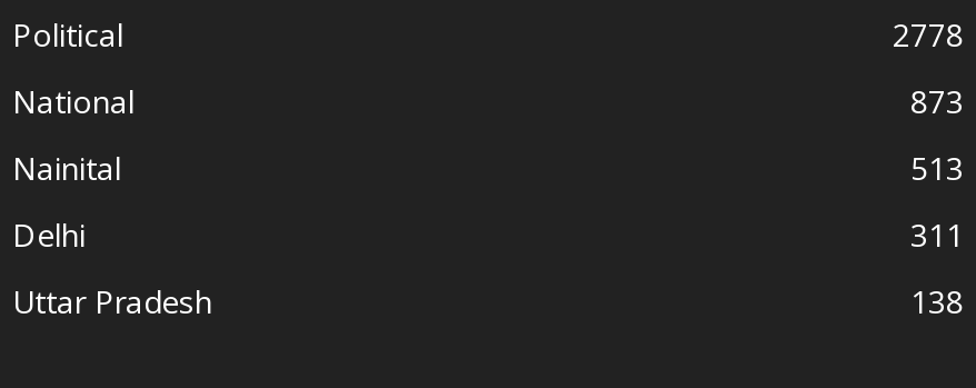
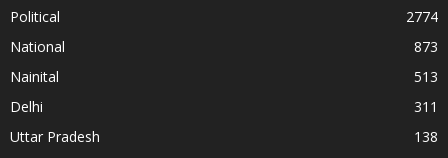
[893,14,964,56] 2778 -> [406,7,438,26] 2774

